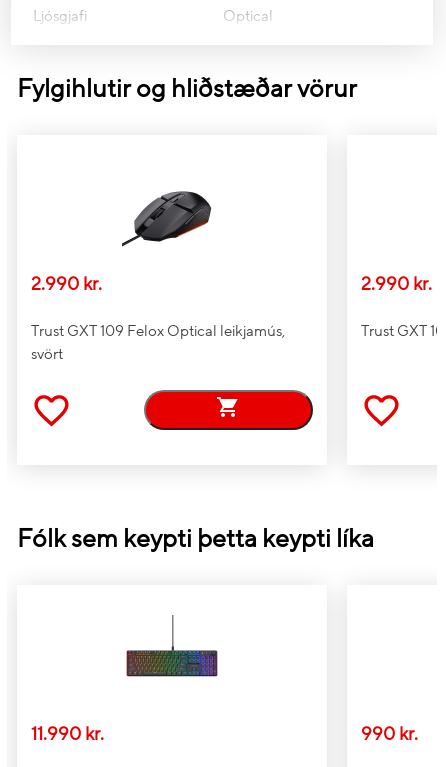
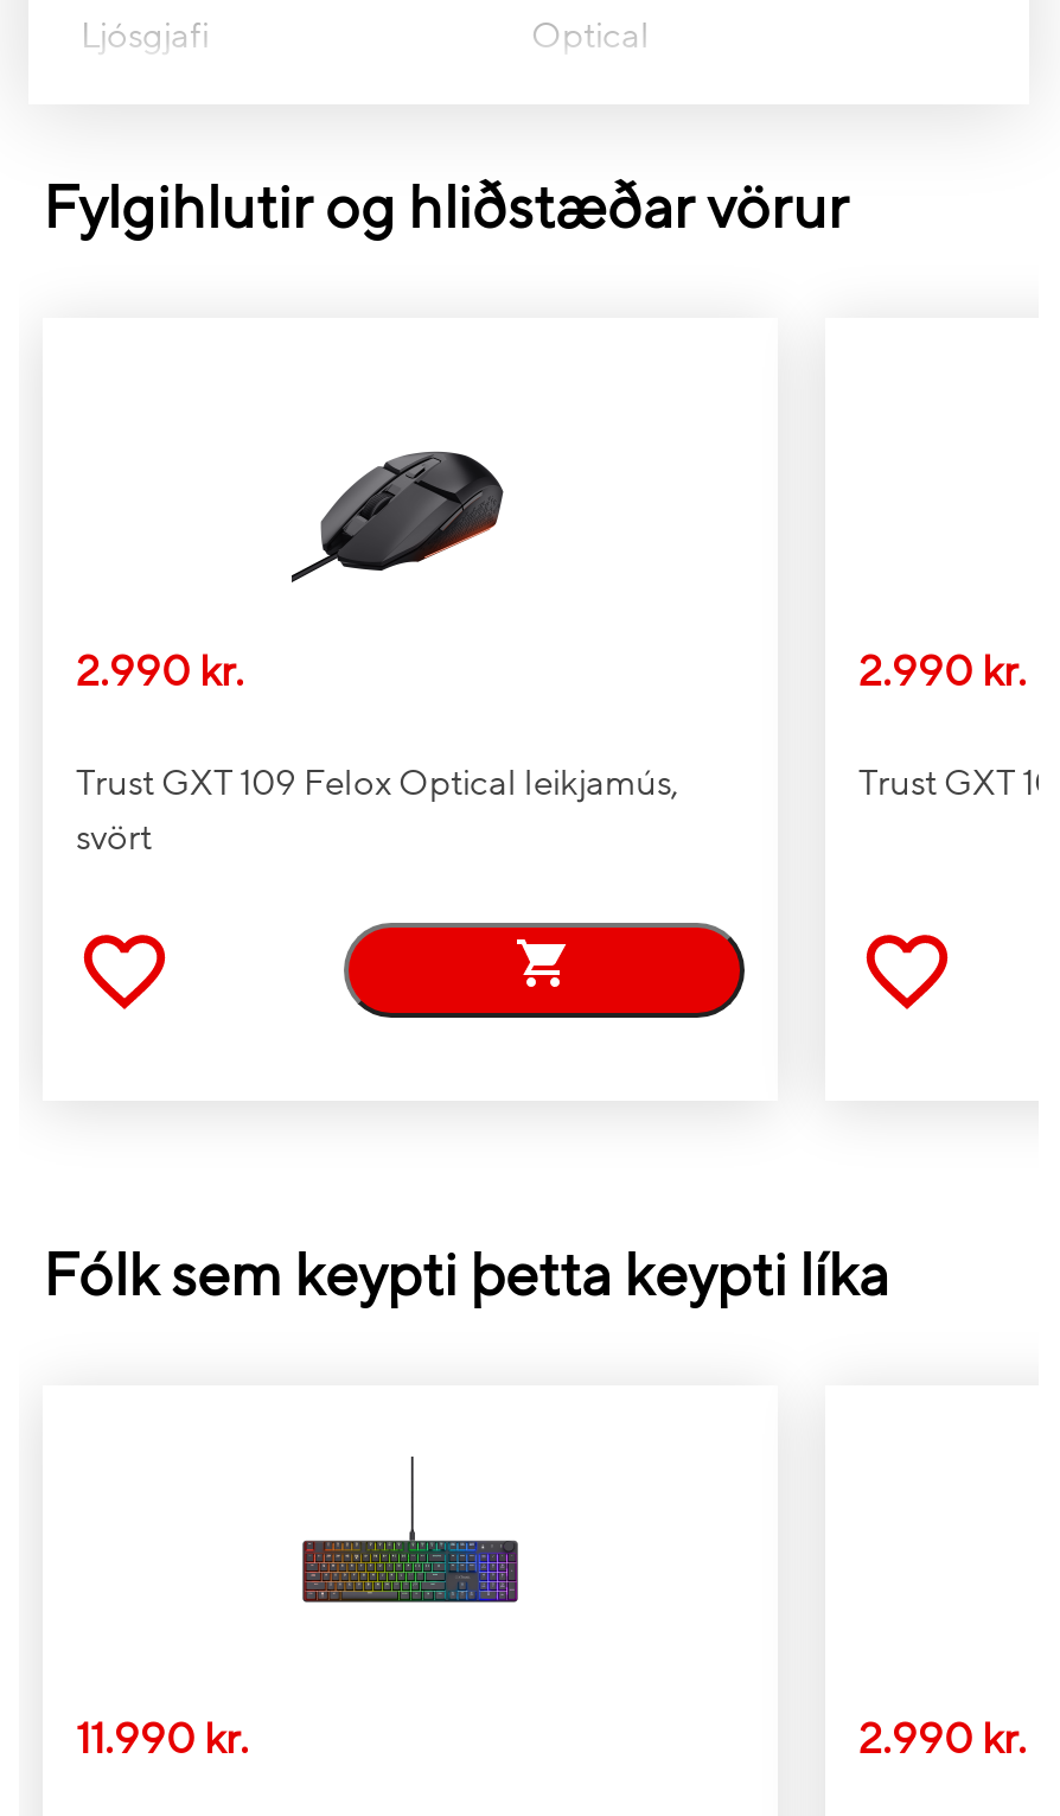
[361,722,418,746] 990 kr. -> [858,1710,1027,1767] 2.990 kr.

